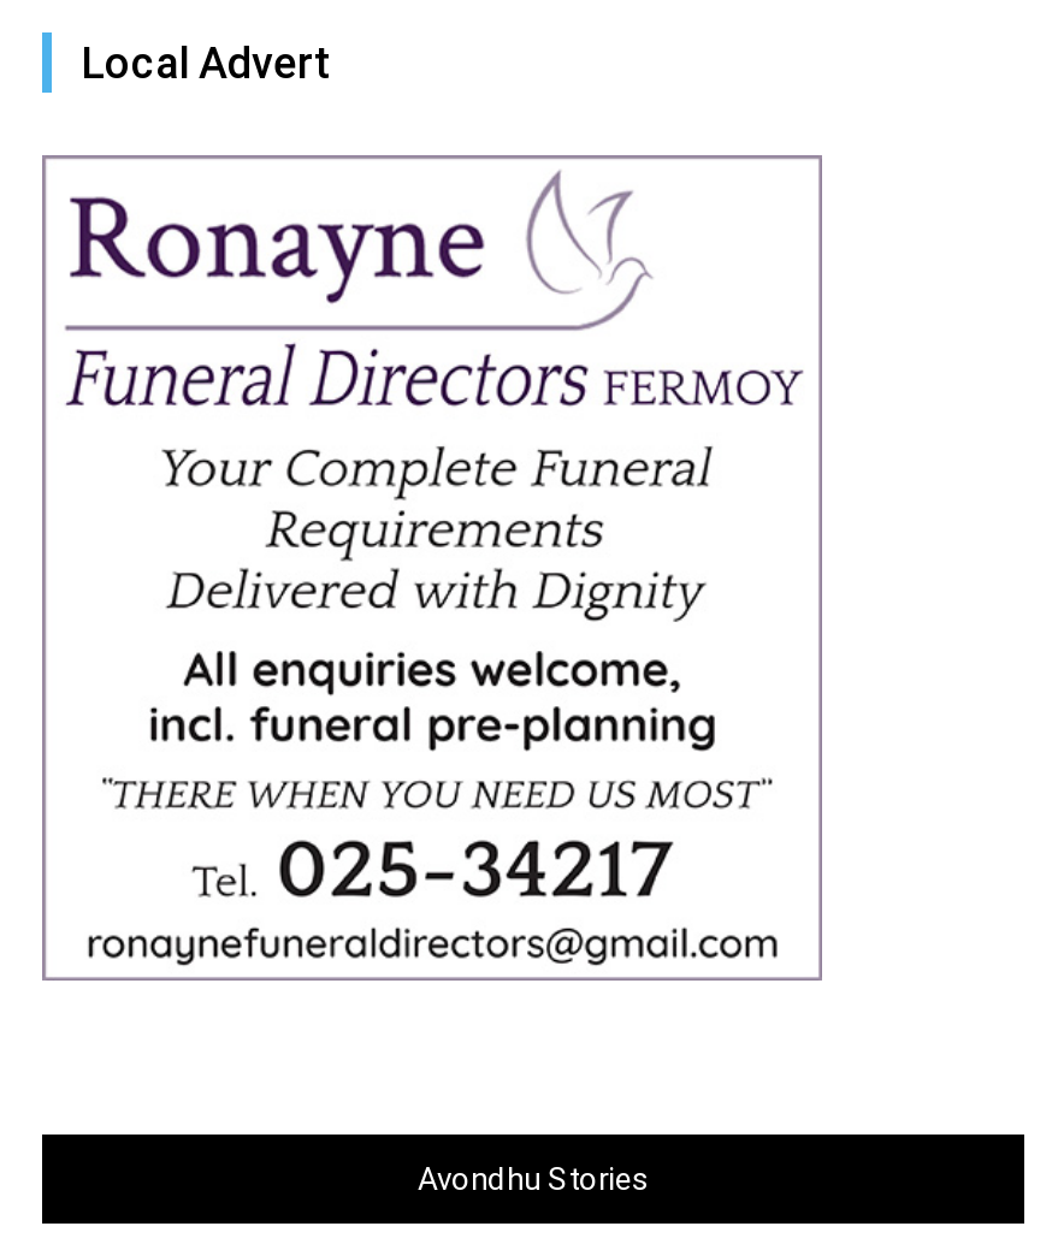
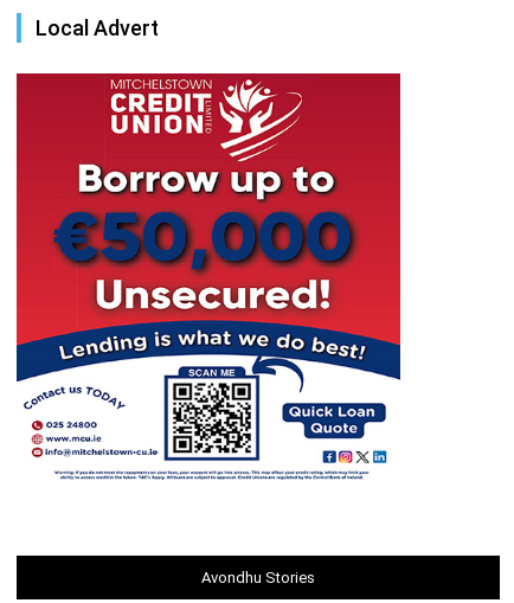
[40,156,824,982] [image] -> [15,73,401,480] [image]

